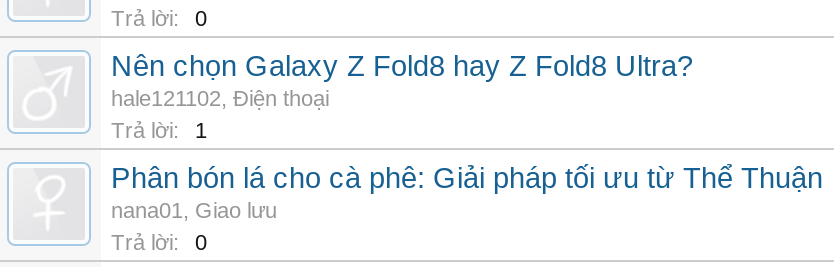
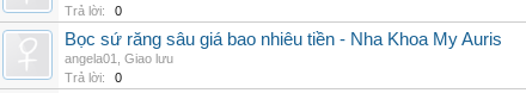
[111,50,823,222] Nên chọn Galaxy Z Fold8 hay Z Fold8 Ultra? | hale121102, Điện thoại | Trả lời: | 1 | Phân bón lá cho cà phê: Giải pháp tối ưu từ Thể Thuận | nana01, Giao lưu -> [65,30,502,66] Bọc sứ răng sâu giá bao nhiêu tiền - Nha Khoa My Auris | angela01, Giao lưu

